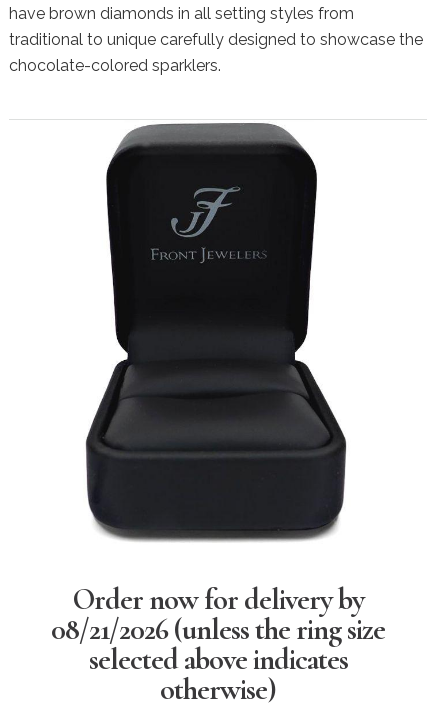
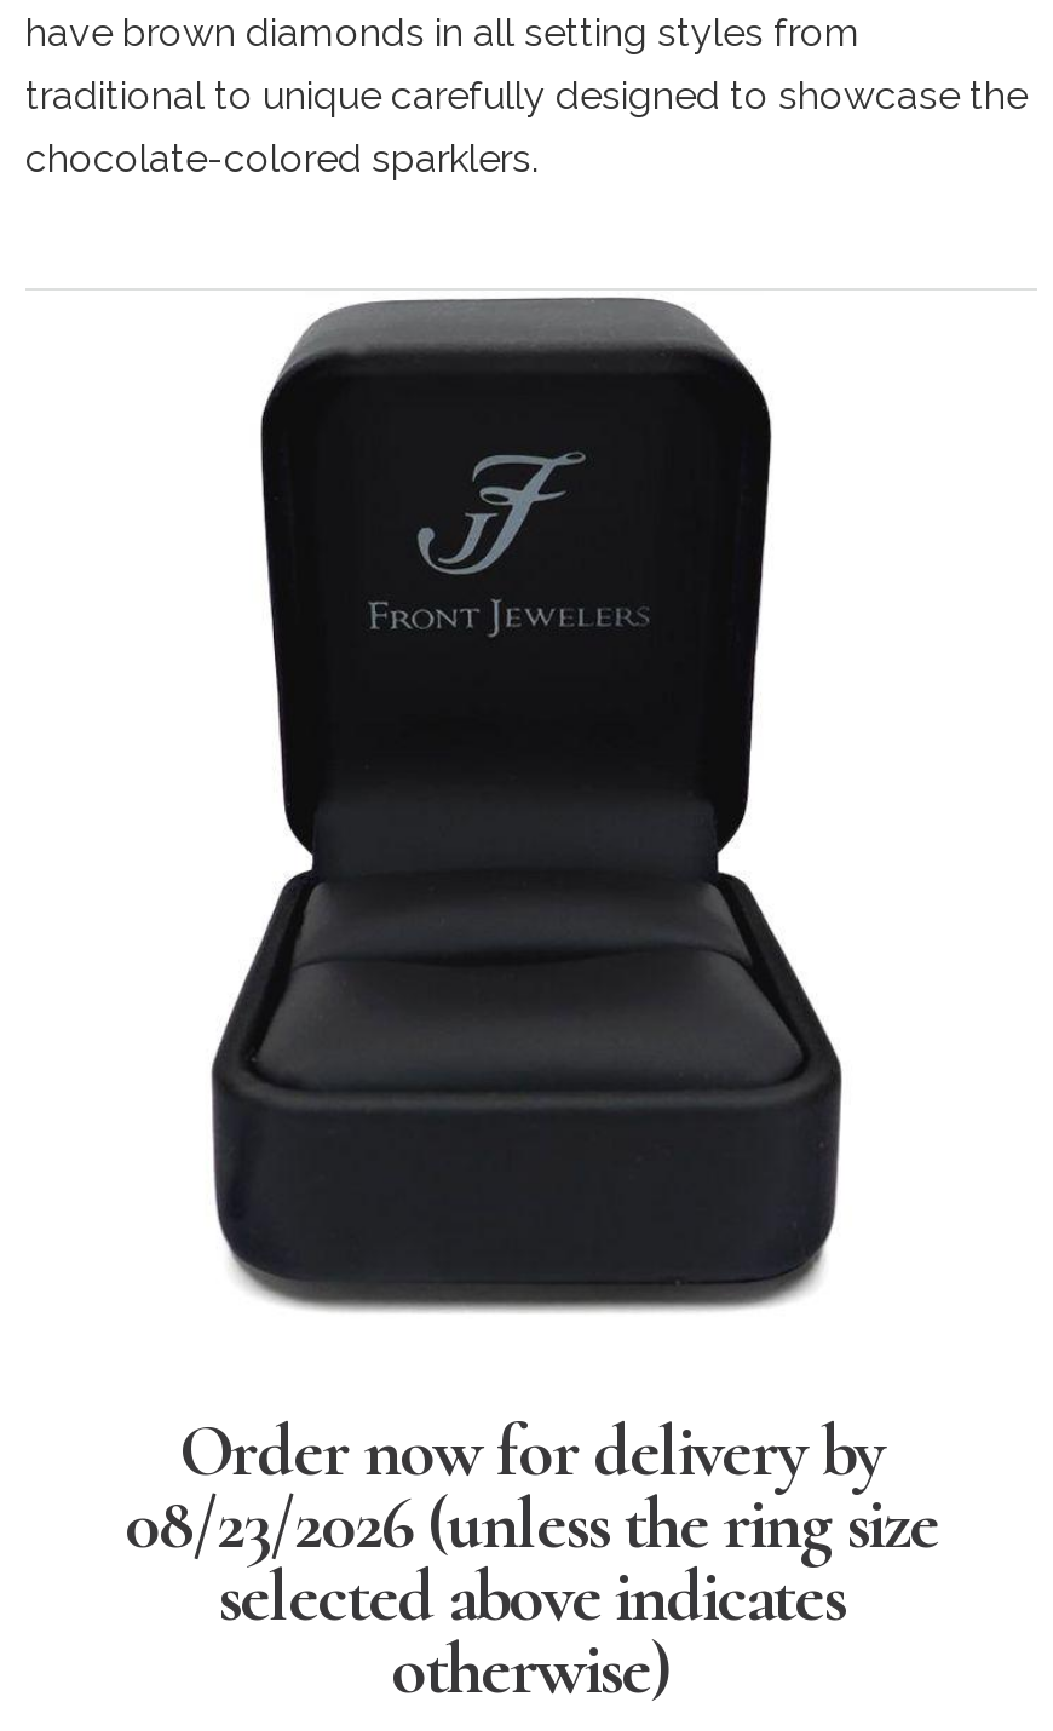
[51,611,385,648] 08/21/2026 (unless the ring size -> [125,1479,938,1569] 08/23/2026 (unless the ring size

